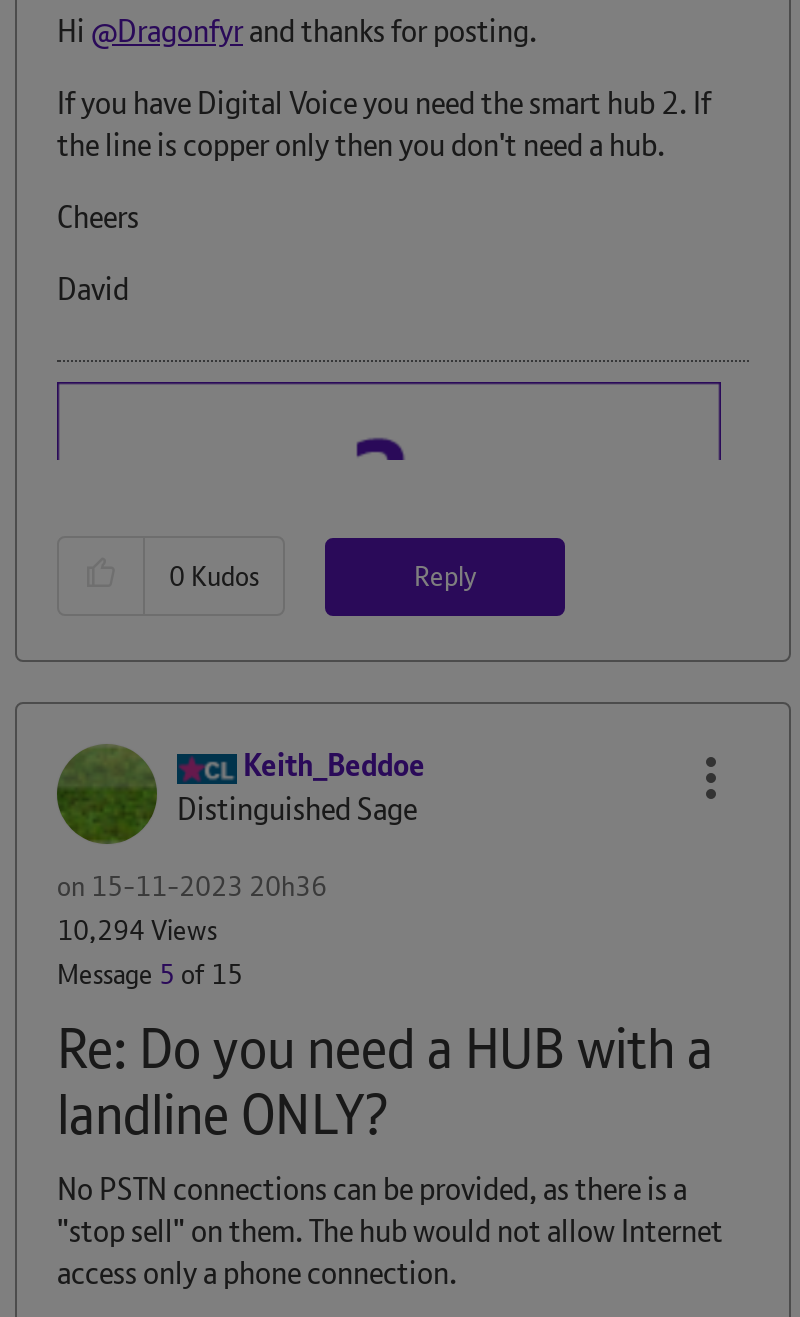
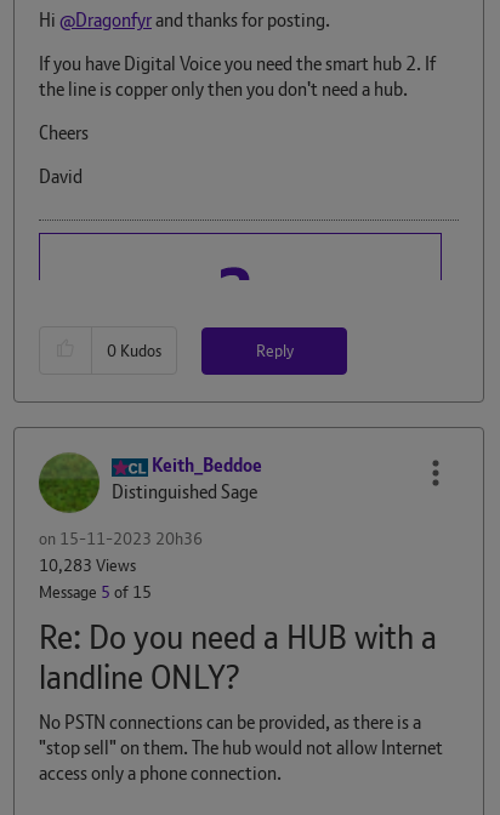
[57,912,217,948] 10,294 Views -> [39,554,136,576] 10,283 Views

